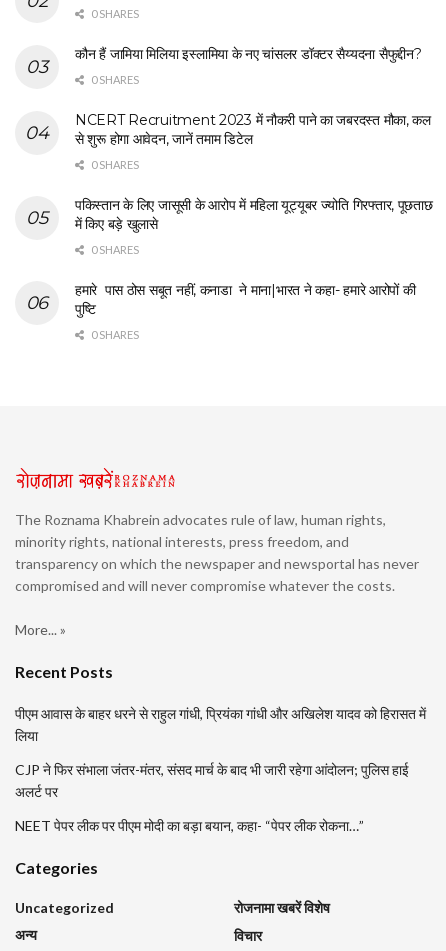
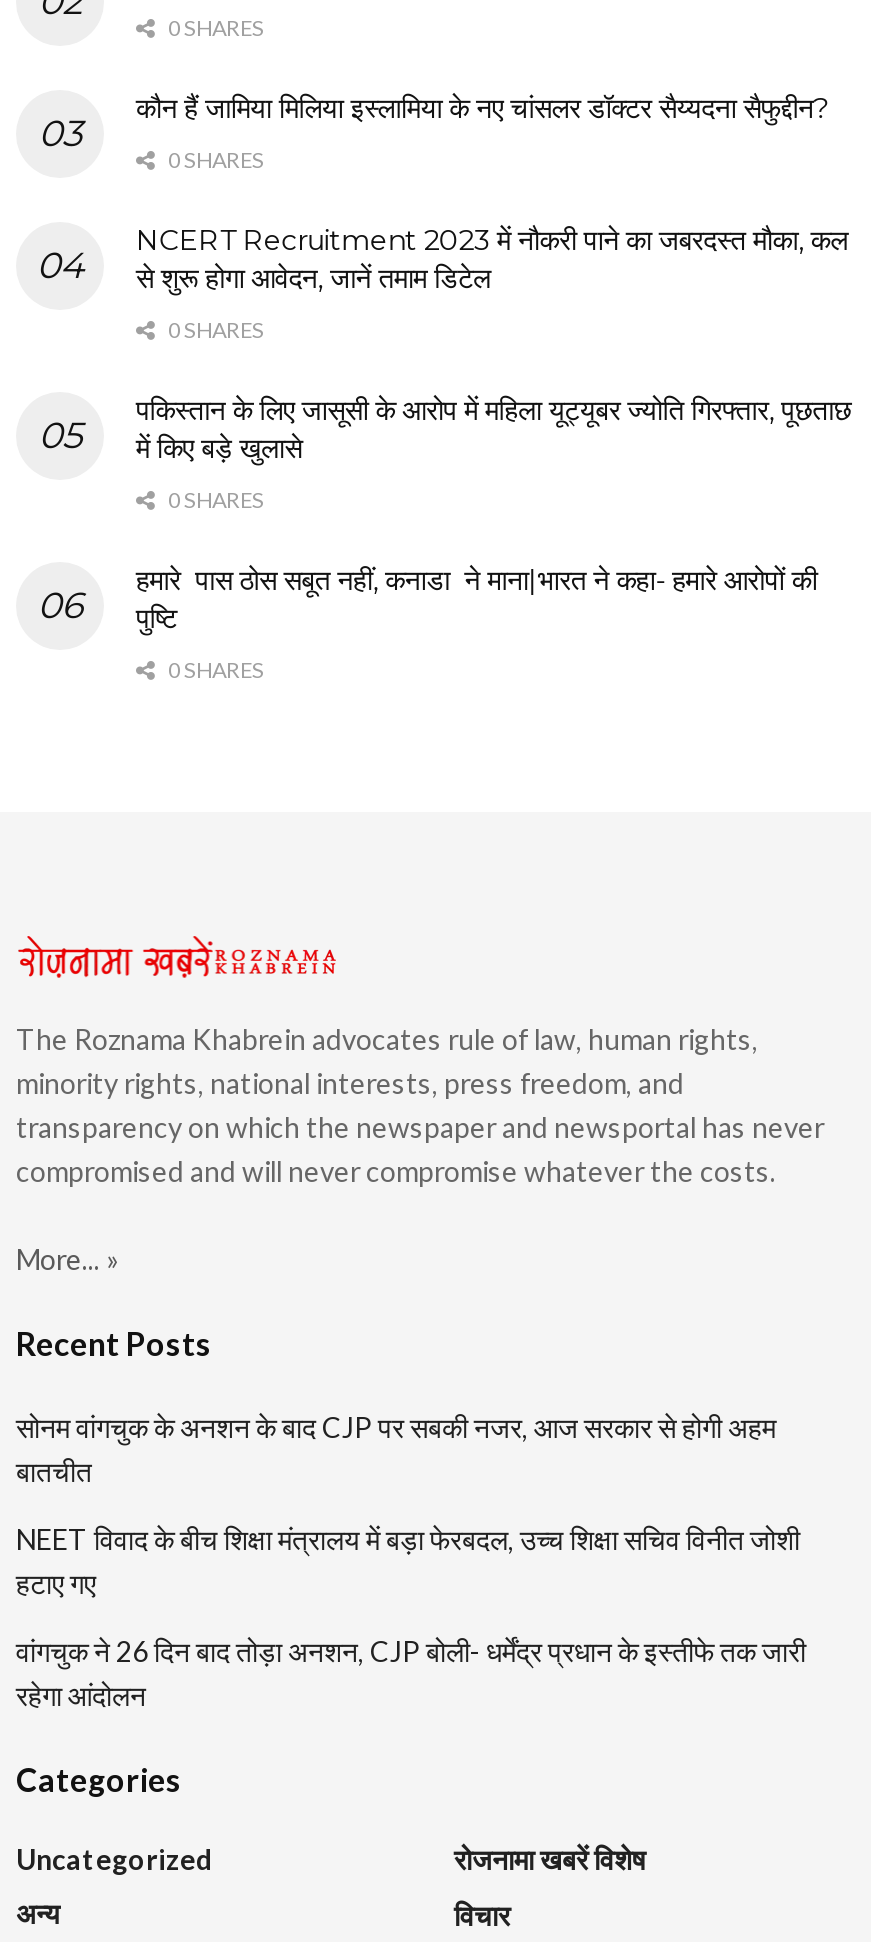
[15,705,426,744] पीएम आवास के बाहर धरने से राहुल गांधी, प्रियंका गांधी और अखिलेश यादव को हिरासत में | लिया -> [16,1410,776,1488] सोनम वांगचुक के अनशन के बाद CJP पर सबकी नजर, आज सरकार से होगी अहम | बातचीत
[15,761,409,800] CJP ने फिर संभाला जंतर-मंतर, संसद मार्च के बाद भी जारी रहेगा आंदोलन; पुलिस हाई | अलर्ट पर -> [16,1522,800,1600] NEET विवाद के बीच शिक्षा मंत्रालय में बड़ा फेरबदल, उच्च शिक्षा सचिव विनीत जोशी | हटाए गए
[15,817,364,834] NEET पेपर लीक पर पीएम मोदी का बड़ा बयान, कहा- “पेपर लीक रोकना…” -> [16,1634,806,1712] वांगचुक ने 26 दिन बाद तोड़ा अनशन, CJP बोली- धर्मेंद्र प्रधान के इस्तीफे तक जारी | रहेगा आंदोलन

